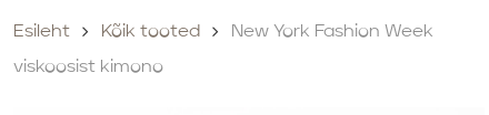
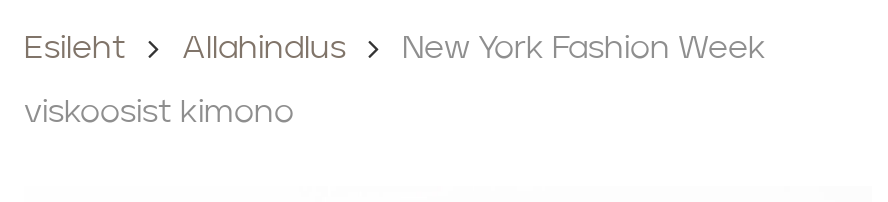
[101,23,200,41] Kõik tooted -> [182,34,346,66] Allahindlus

